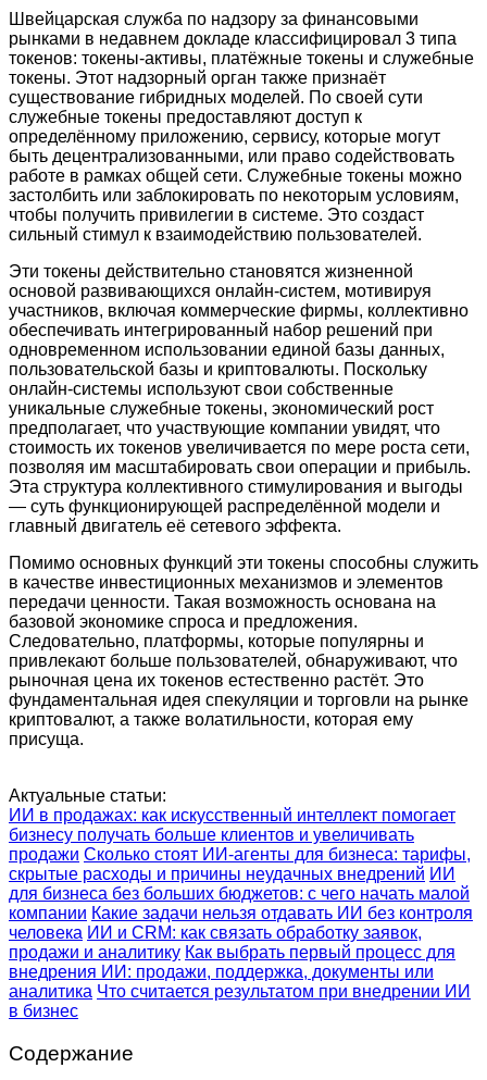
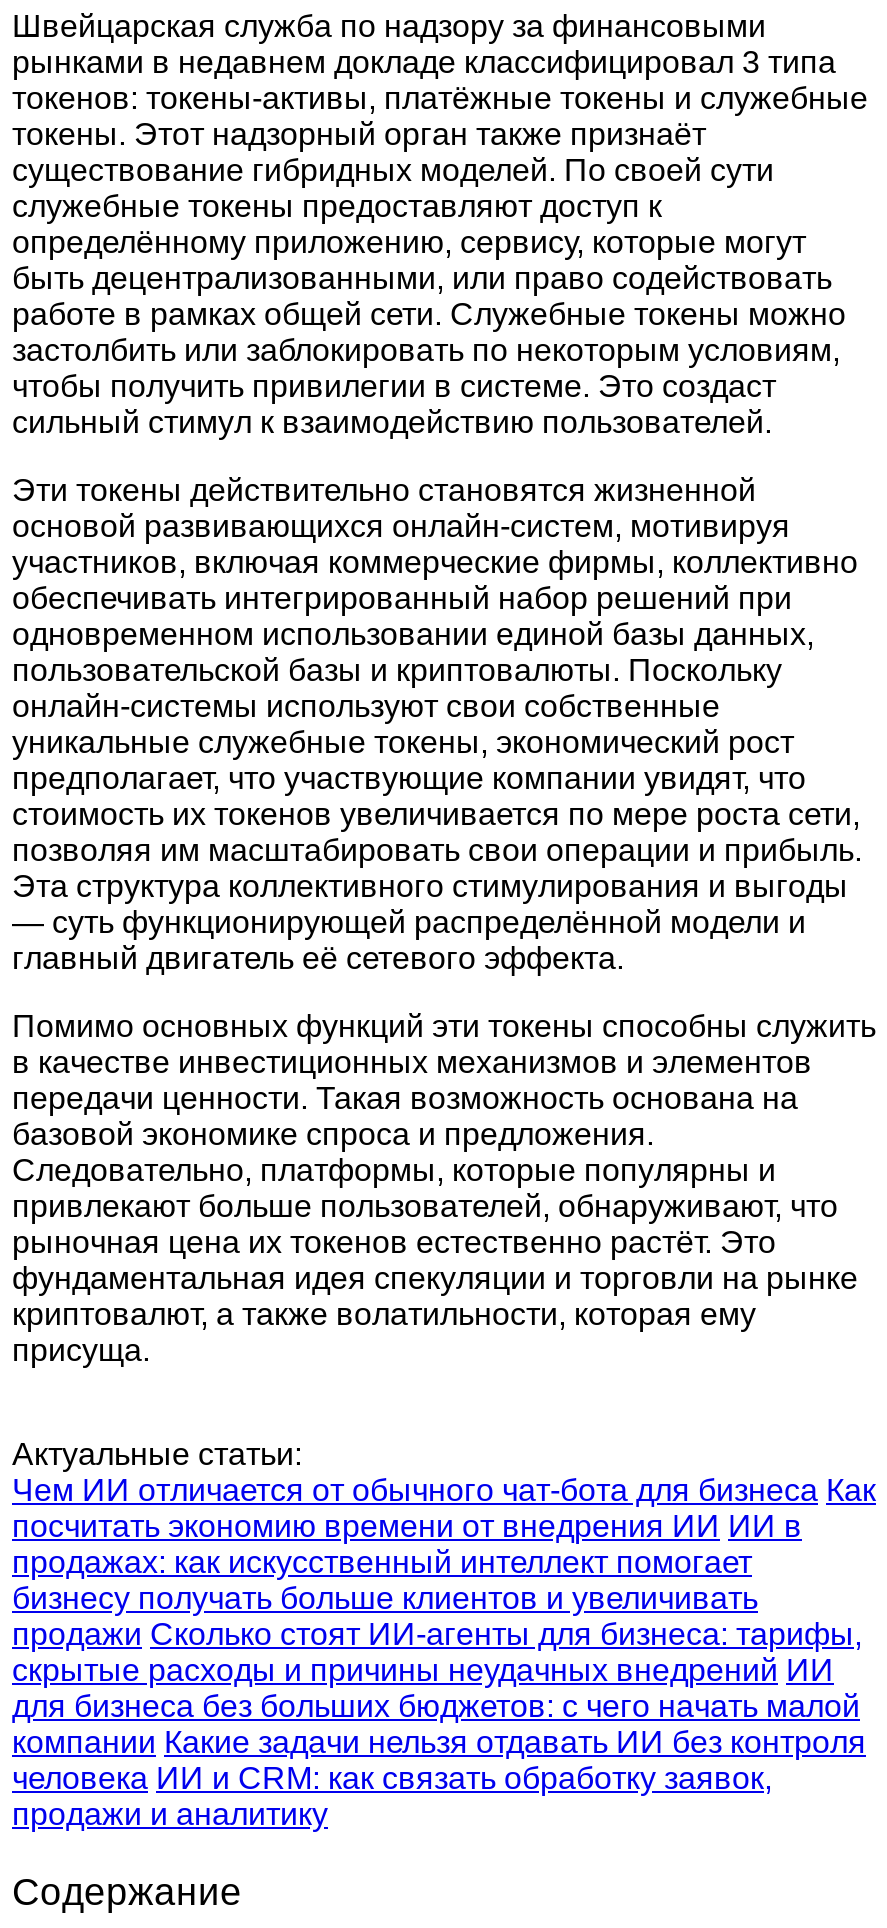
[9,806,455,824] ИИ в продажах: как искусственный интеллект помогает -> [12,1473,876,1579] Чем ИИ отличается от обычного чат-бота для бизнеса Как | посчитать экономию времени от внедрения ИИ ИИ в | продажах: как искусственный интеллект помогает
moved [9,825,473,942] -> [12,1581,866,1795]: бизнесу получать больше клиентов и увеличивать | продажи Сколько стоят ИИ-агенты для бизнеса: тарифы, | скрытые расходы и причины неудачных внедрений ИИ | для бизнеса без больших бюджетов: с чего начать малой | компании Какие задачи нельзя отдавать ИИ без контроля | человека ИИ и CRM: как связать обработку заявок,
[9,943,471,1020] продажи и аналитику Как выбрать первый процесс для | внедрения ИИ: продажи, поддержка, документы или | аналитика Что считается результатом при внедрении ИИ | в бизнес -> [12,1797,328,1831] продажи и аналитику

